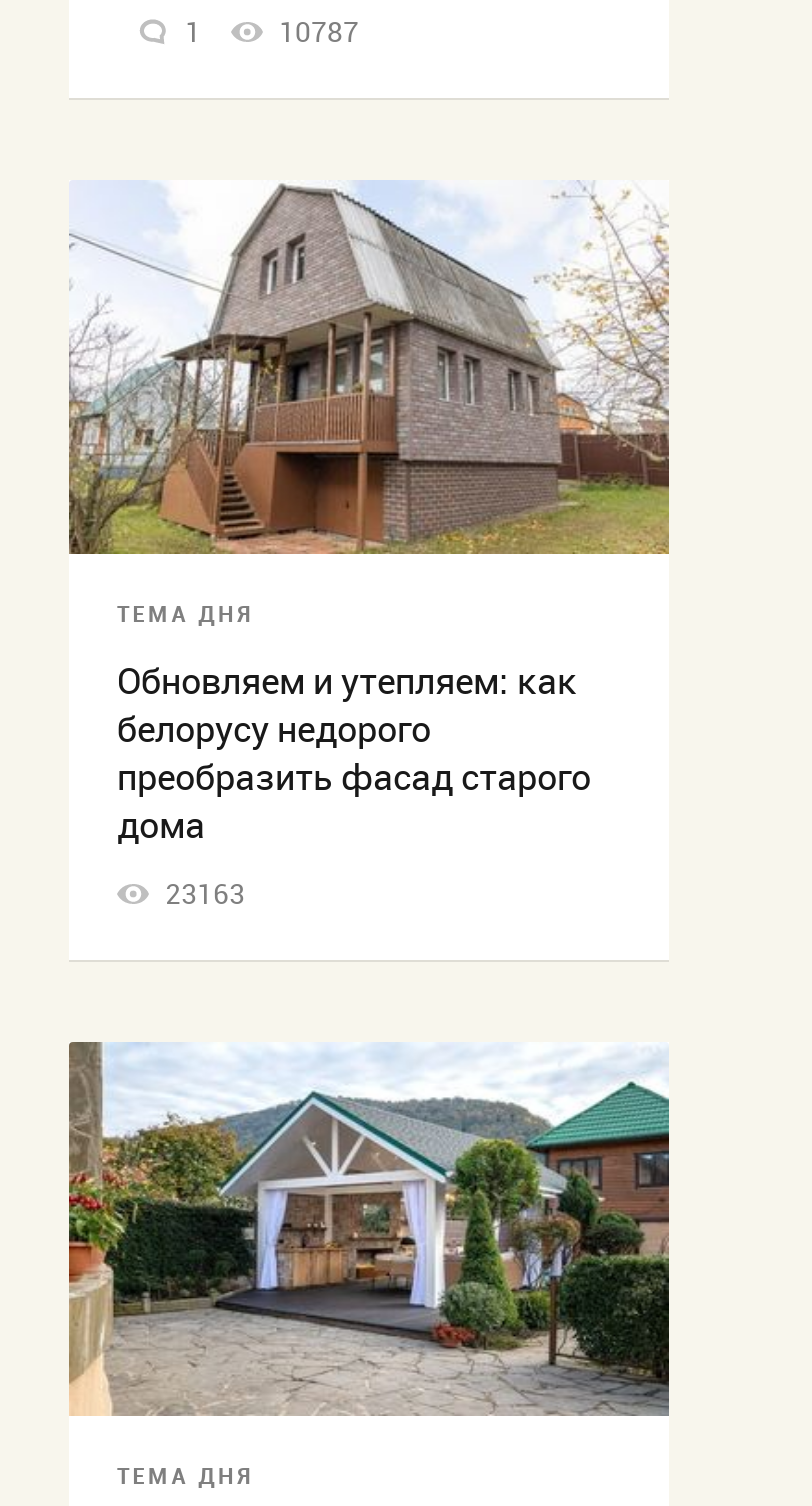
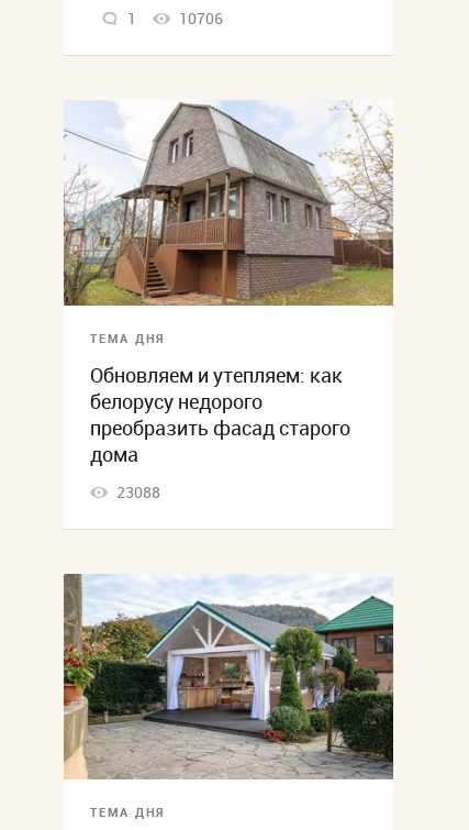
[279,16,359,48] 10787 -> [179,10,223,27] 10706
[165,878,245,910] 23163 -> [116,484,160,501] 23088

